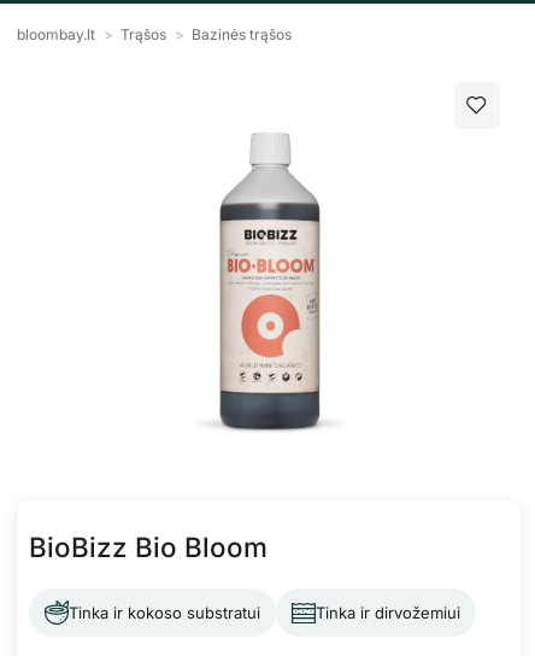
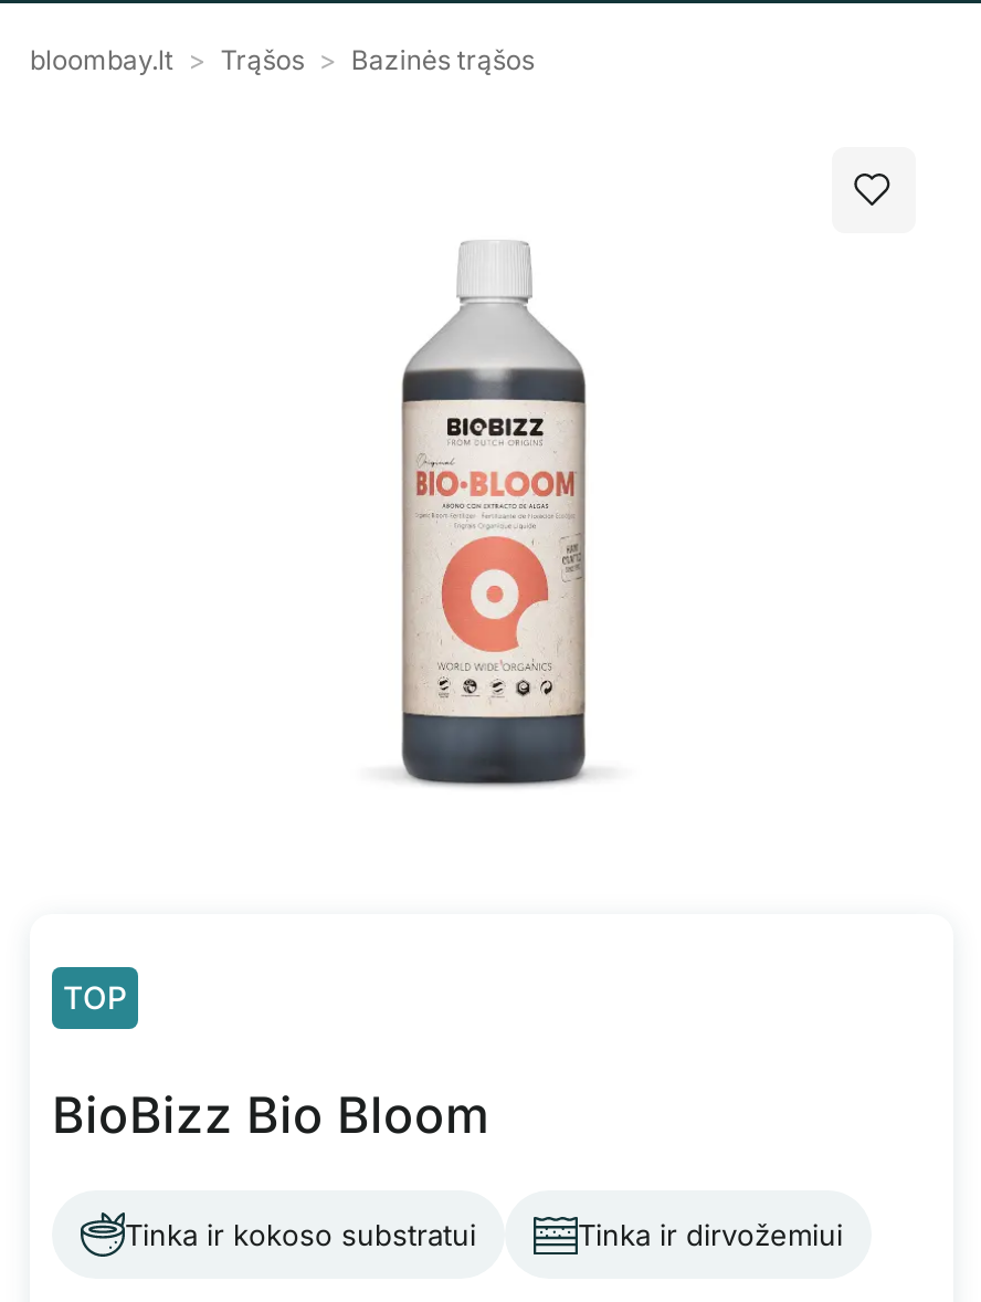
none -> [63,979,127,1017] TOP

